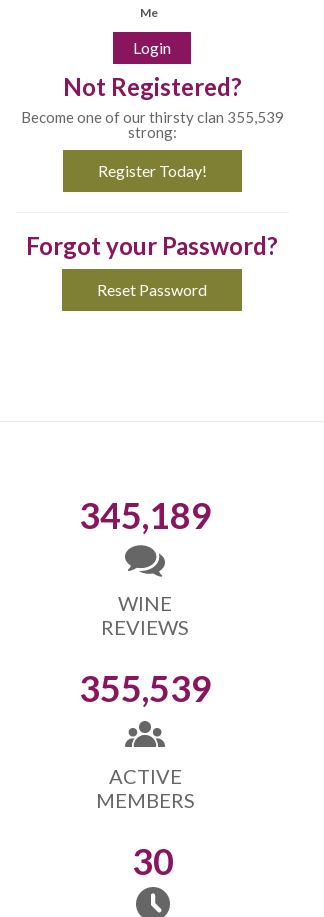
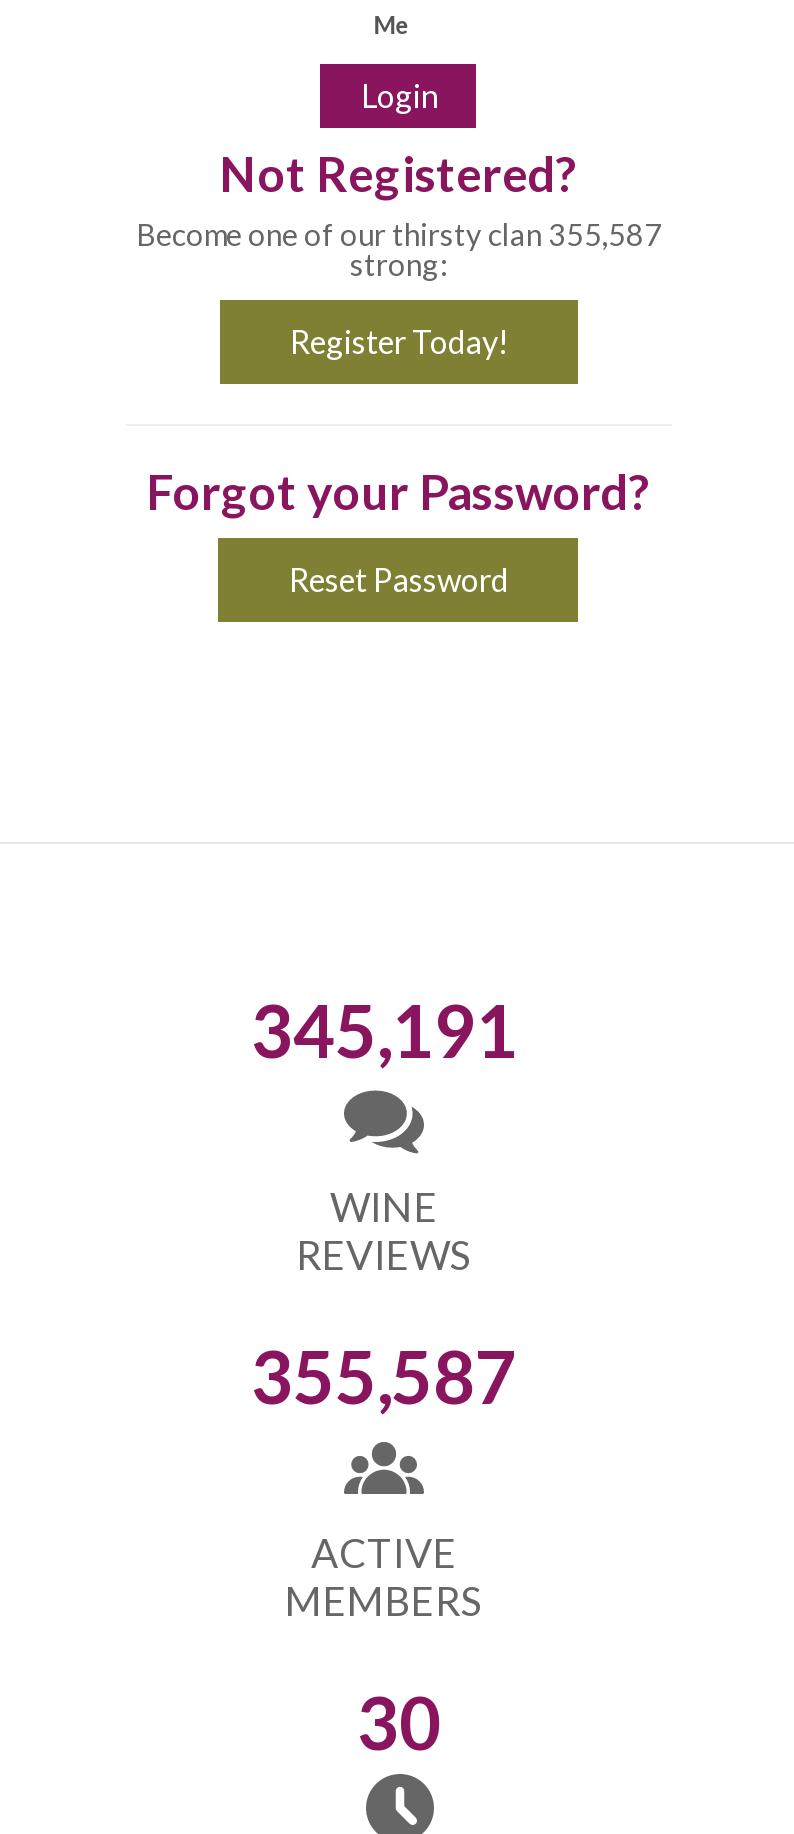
[21,108,284,126] Become one of our thirsty clan 355,539 -> [136,216,662,252] Become one of our thirsty clan 355,587
[78,493,211,537] 345,189 -> [251,986,517,1074] 345,191
[78,666,211,710] 355,539 -> [251,1332,517,1420] 355,587

